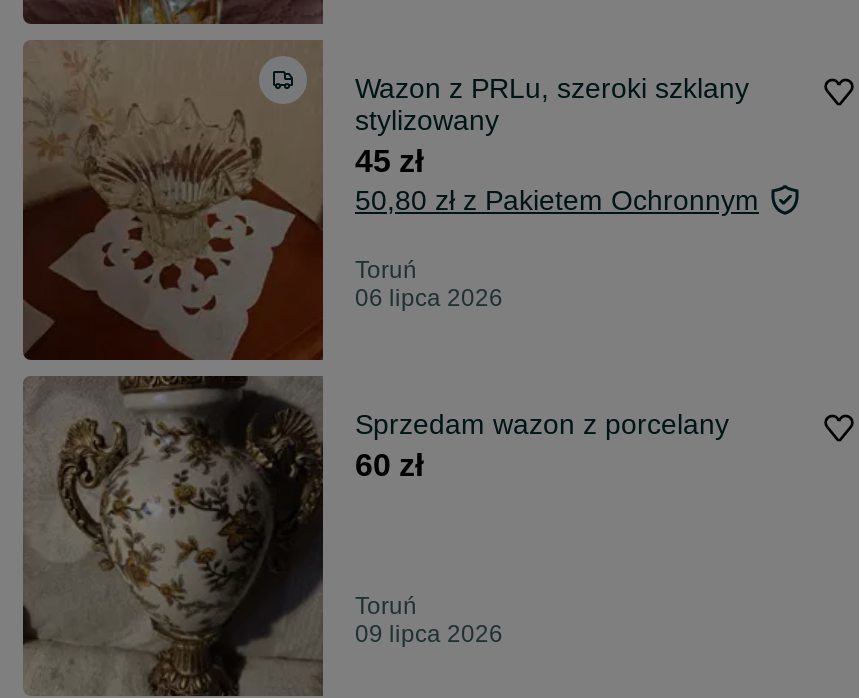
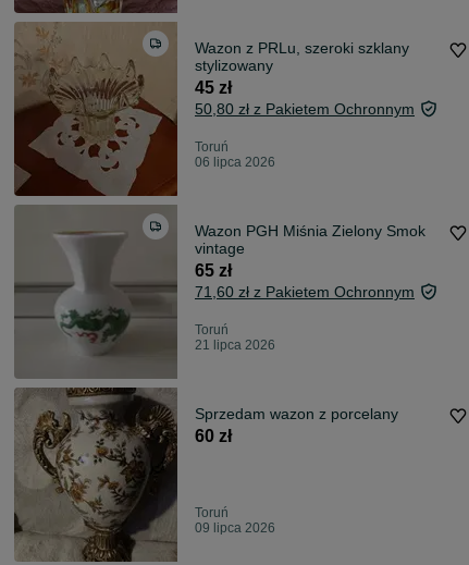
none -> [15,222,425,378] [image] | Wazon PGH Miśnia Zielony Smok | vintage | 65 zł | 71,60 zł z Pakietem Ochronnym | Toruń | 21 lipca 2026

